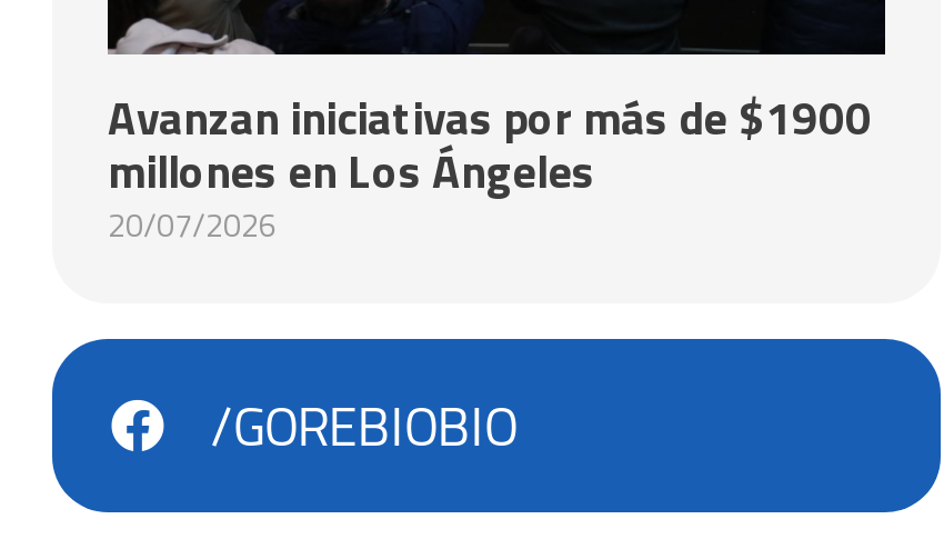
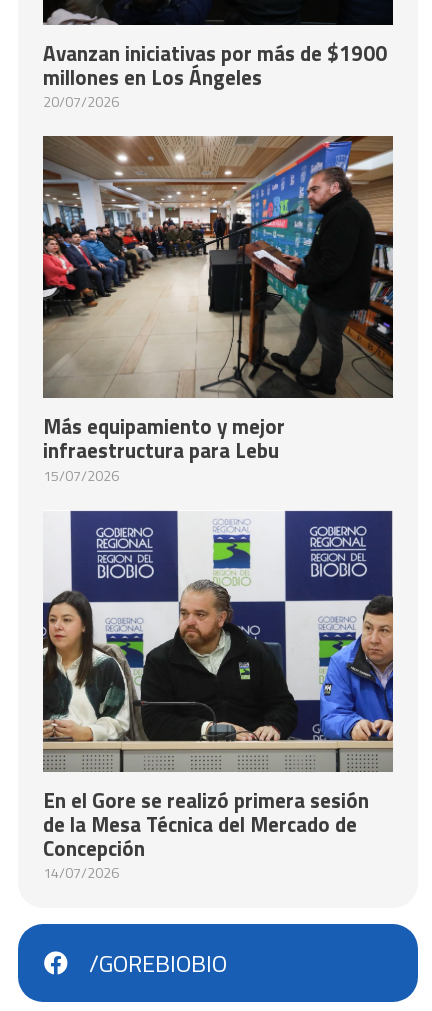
none -> [42,135,394,487] [image] | Más equipamiento y mejor | infraestructura para Lebu | 15/07/2026
none -> [42,510,394,884] [image] | En el Gore se realizó primera sesión | de la Mesa Técnica del Mercado de | Concepción | 14/07/2026

